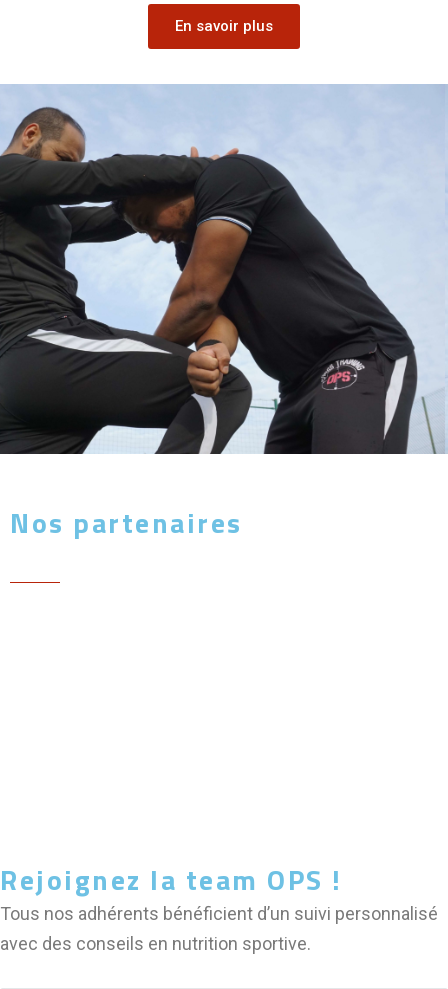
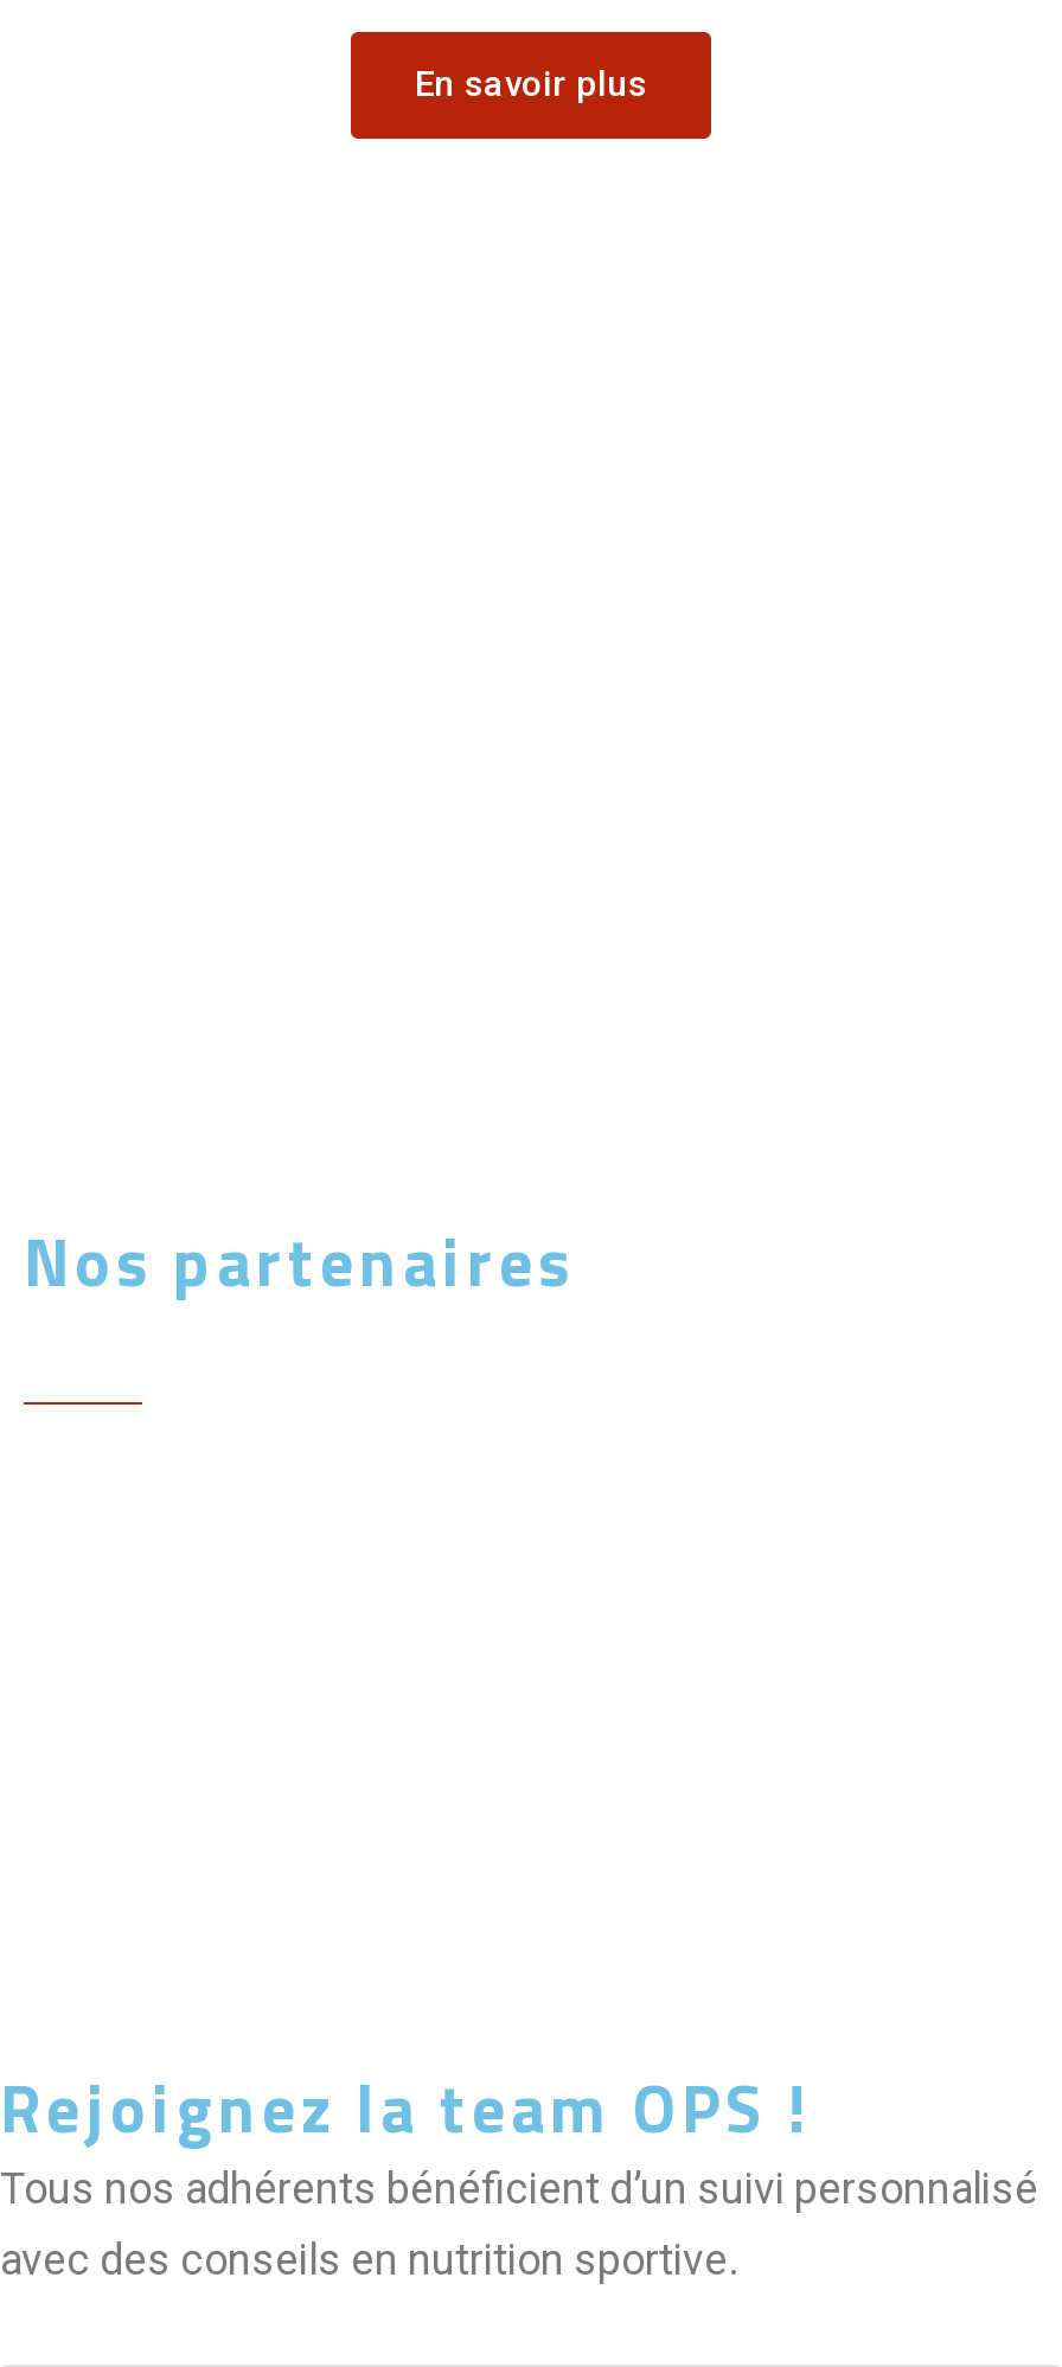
[3,84,445,455] [image] -> none

